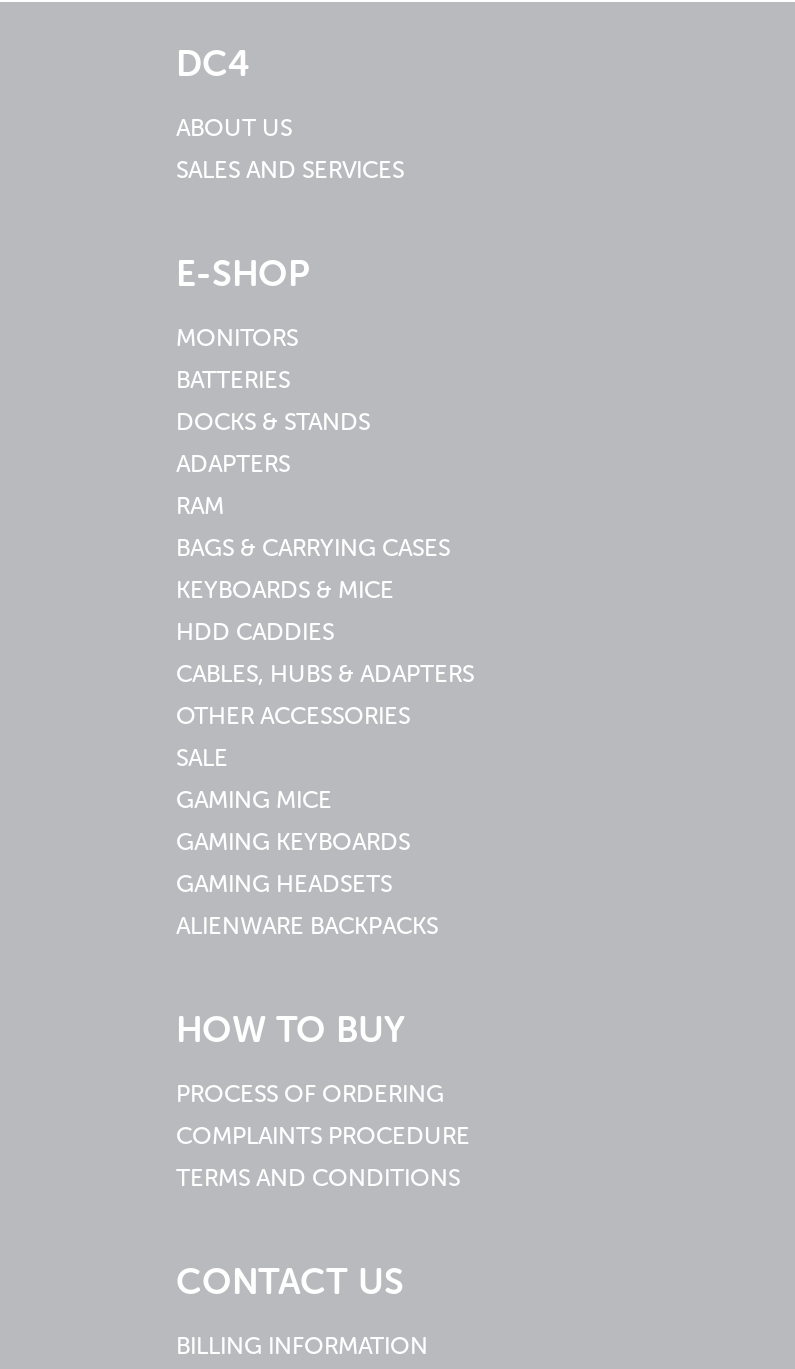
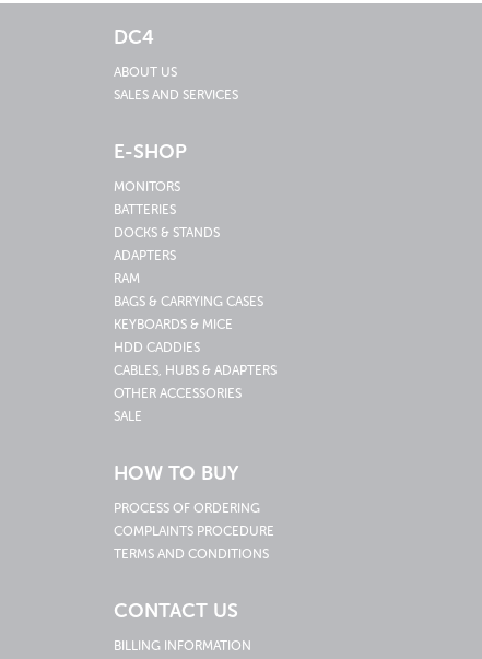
[176,786,438,940] GAMING MICE | GAMING KEYBOARDS | GAMING HEADSETS | ALIENWARE BACKPACKS -> none

